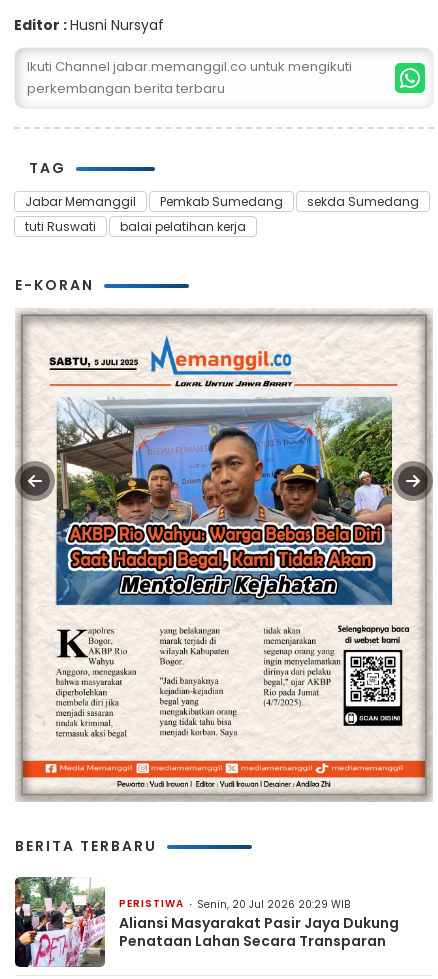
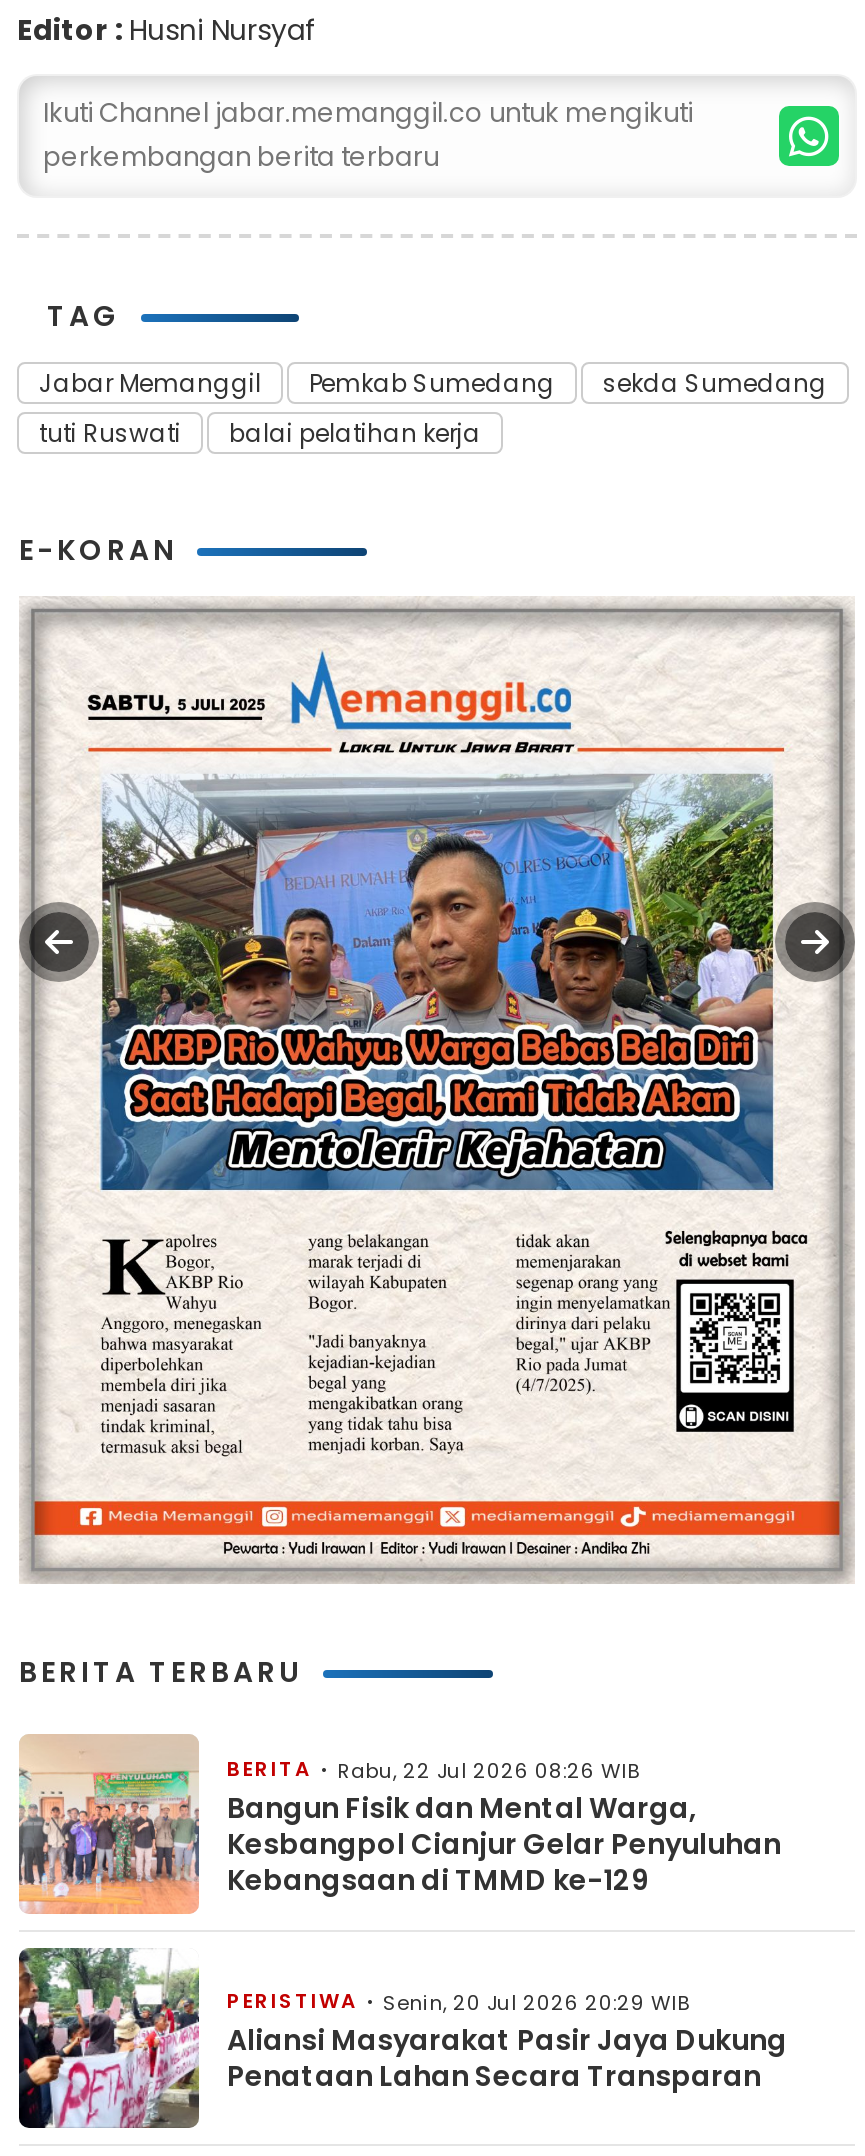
none -> [17,1734,781,1916] [image] | BERITA | Rabu, 22 Jul 2026 08:26 WIB | Bangun Fisik dan Mental Warga, | Kesbangpol Cianjur Gelar Penyuluhan | Kebangsaan di TMMD ke-129

